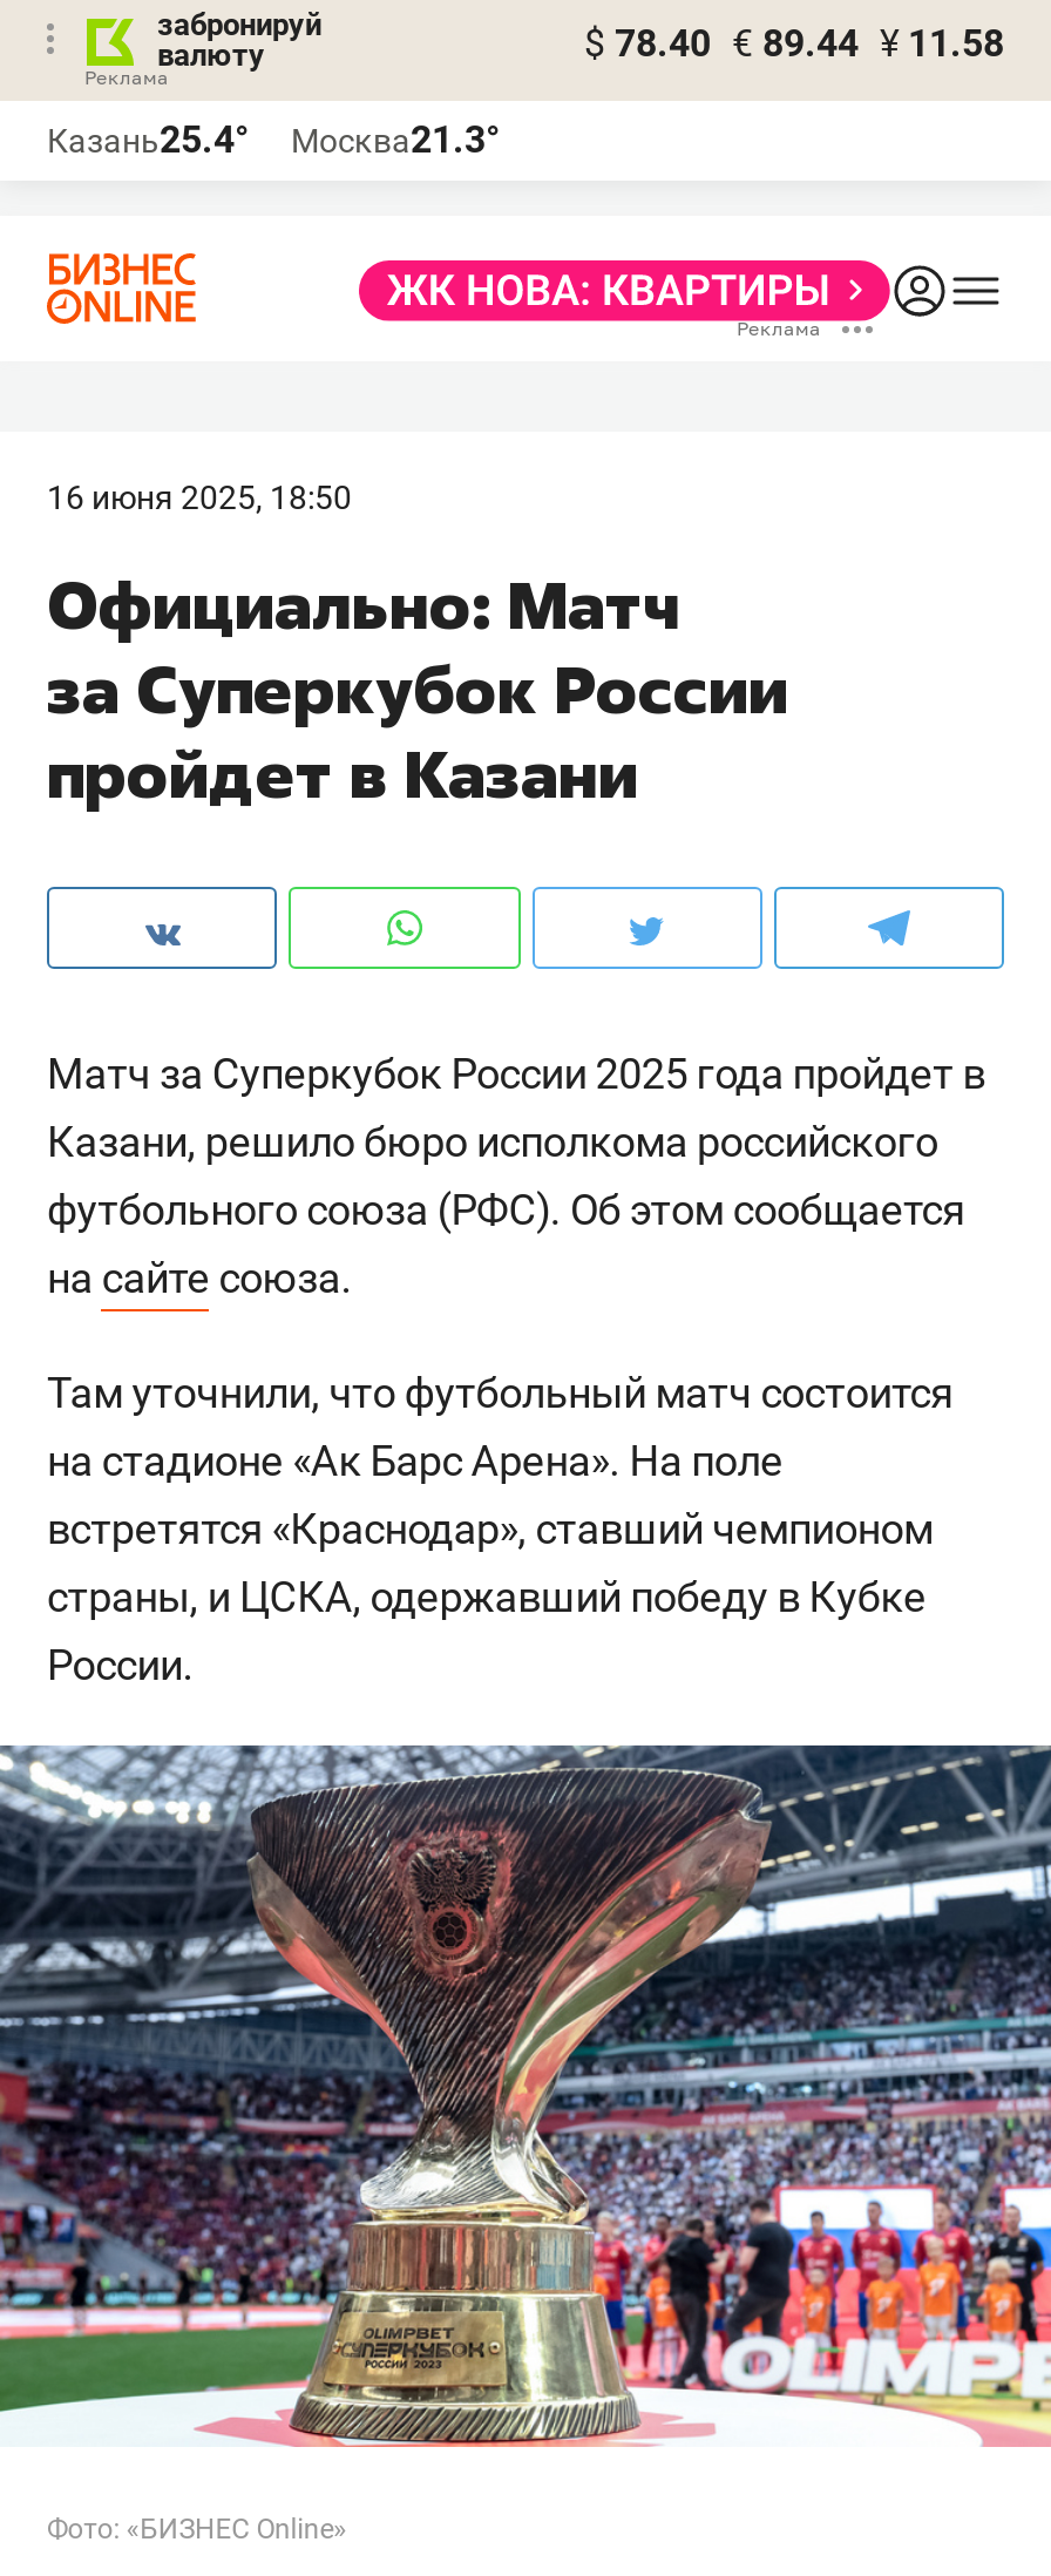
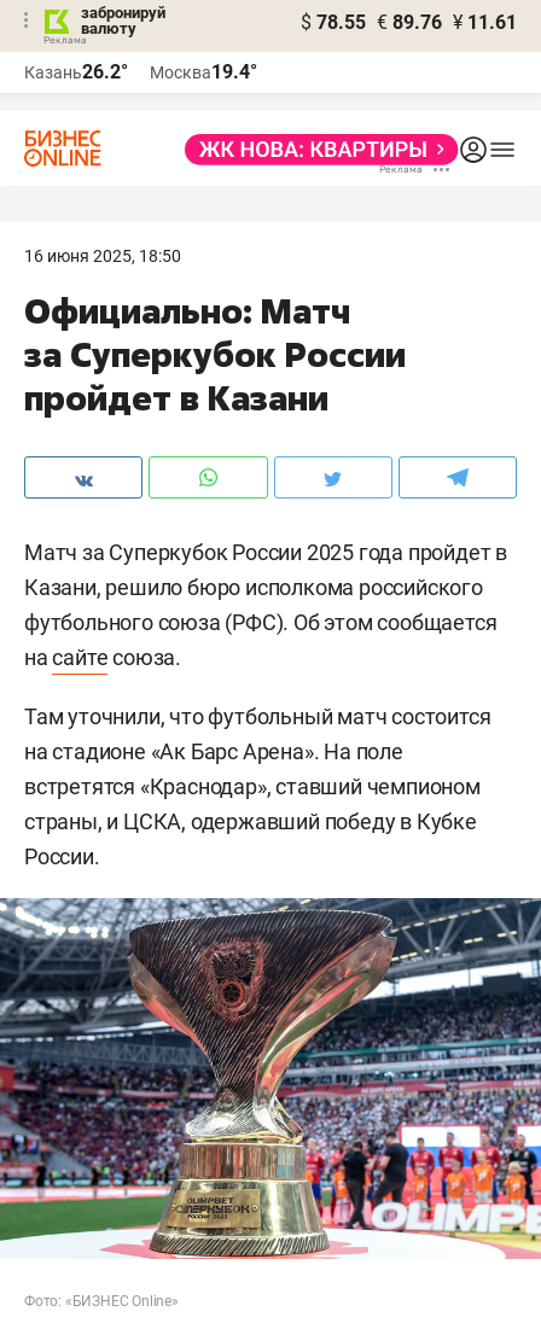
[584,21,1004,66] $ 78.40 € 89.44 ¥ 11.58 -> [301,11,517,34] $ 78.55 € 89.76 ¥ 11.61
[47,117,249,162] Казань25.4° -> [24,60,128,83] Казань26.2°
[291,117,500,162] Москва21.3° -> [150,60,257,83] Москва19.4°

